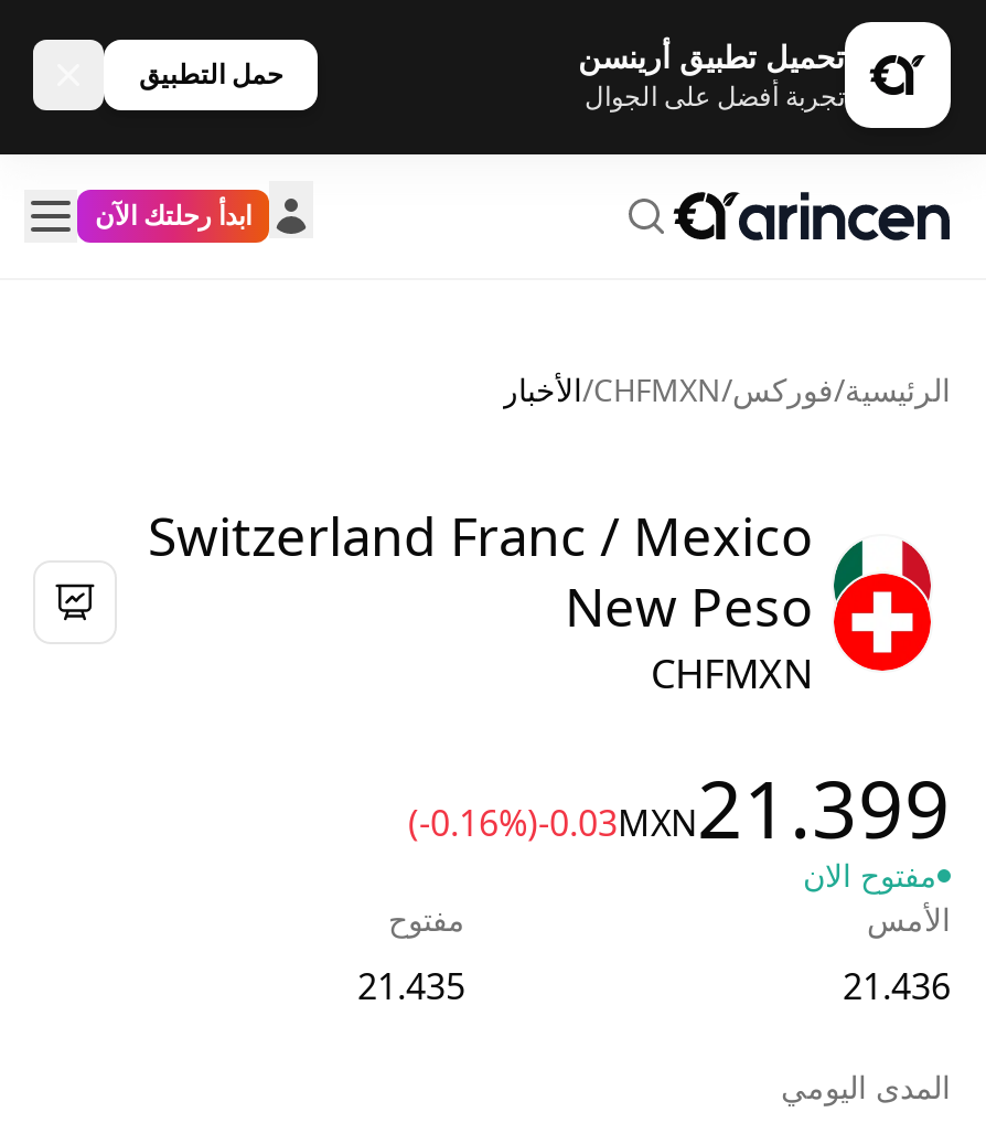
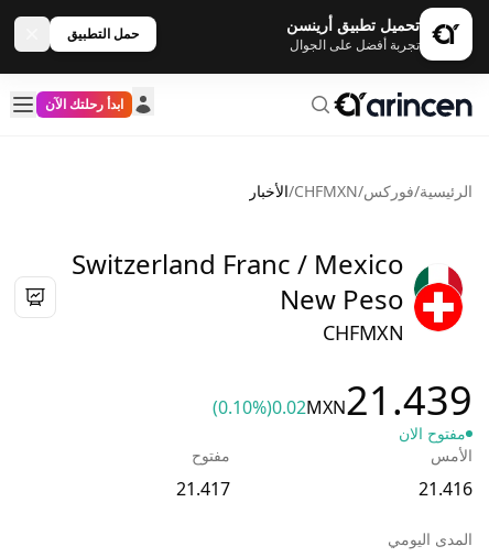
[697,755,951,863] 21.399 -> [346,373,472,427] 21.439
[408,799,538,847] (-0.16%) -> [213,395,272,419] (0.10%)
[538,799,618,847] -0.03 -> [272,395,306,419] 0.02
[357,962,465,1010] 21.435 -> [176,477,230,501] 21.417
[843,962,951,1010] 21.436 -> [419,477,472,501] 21.416

